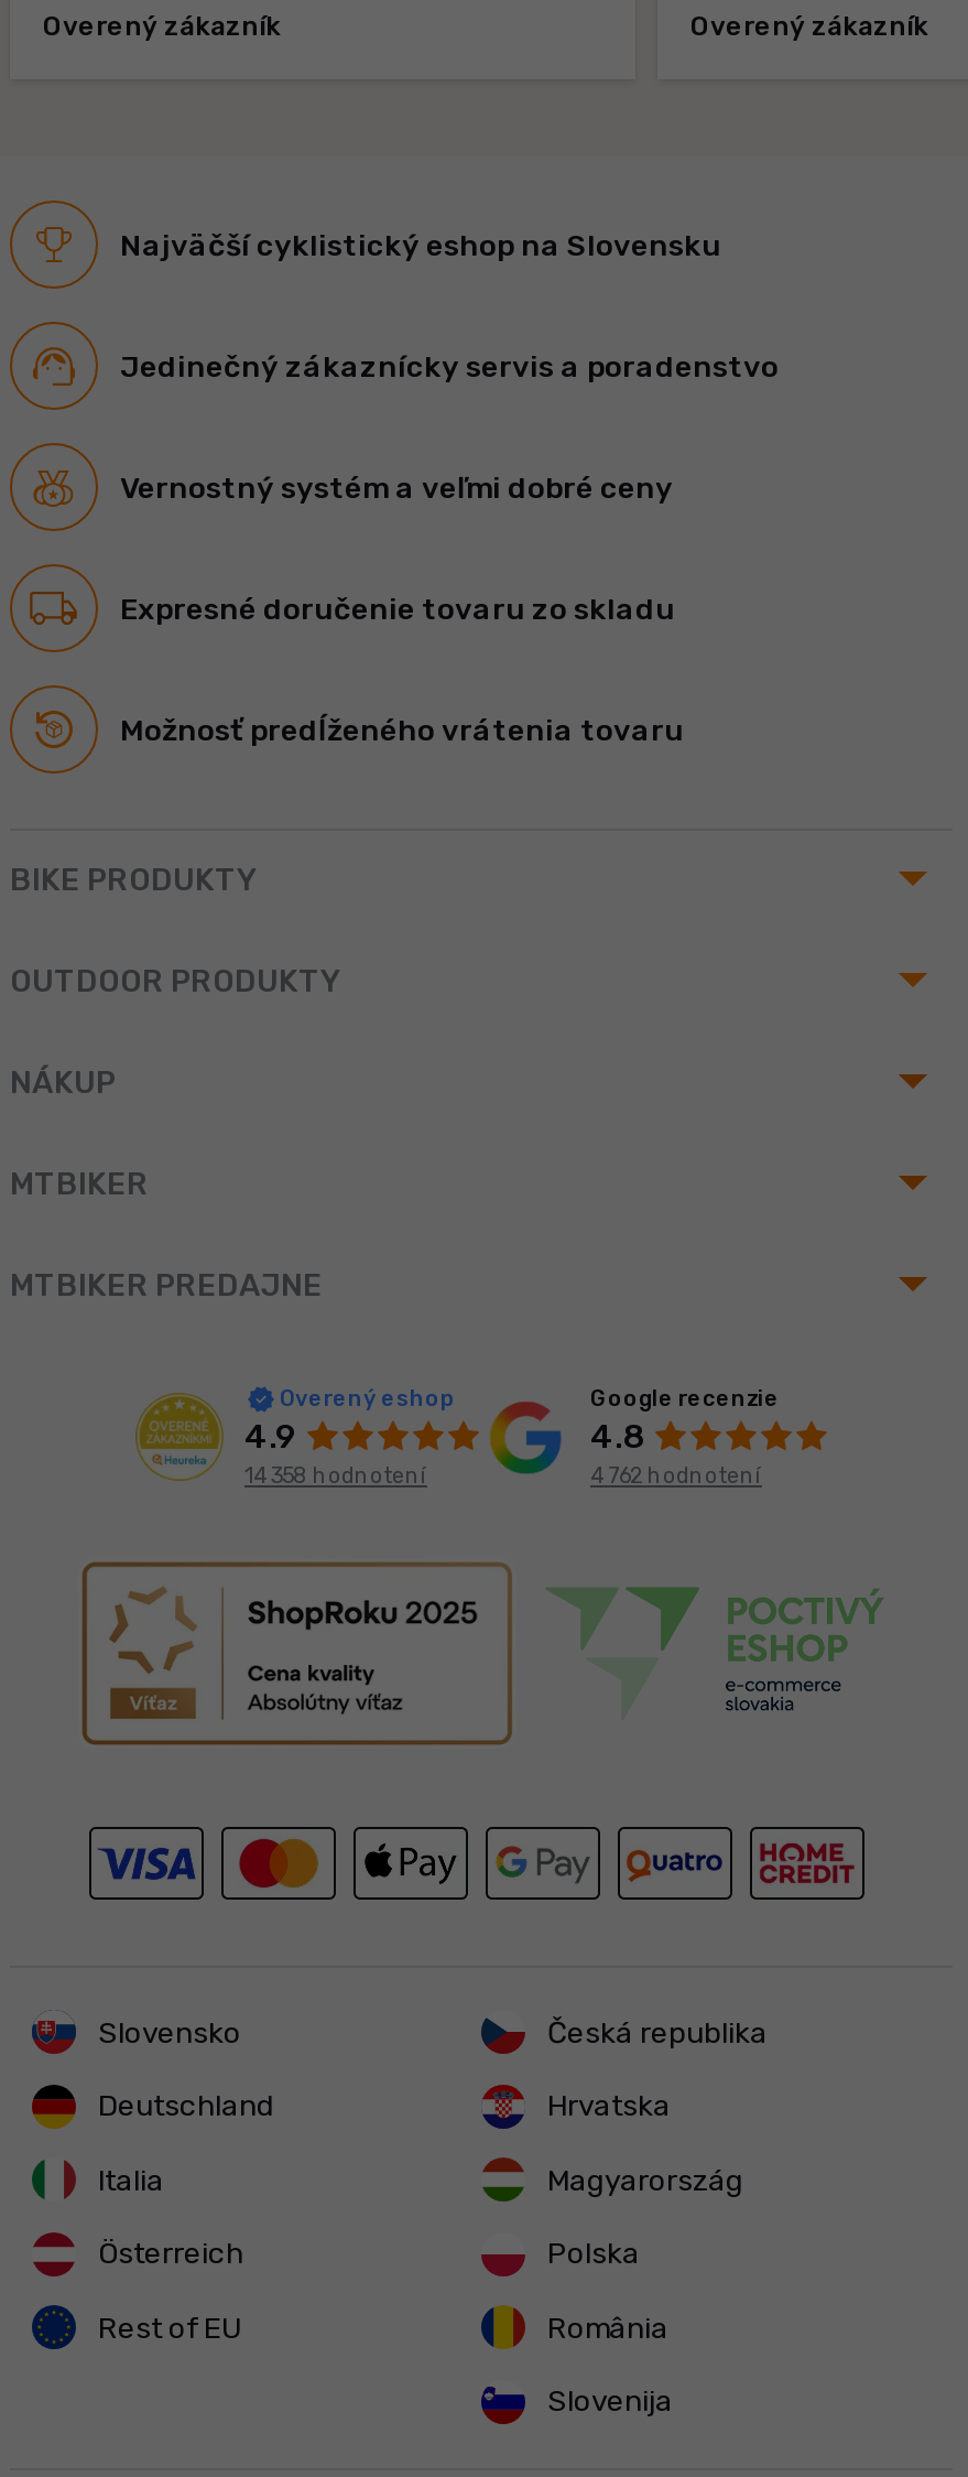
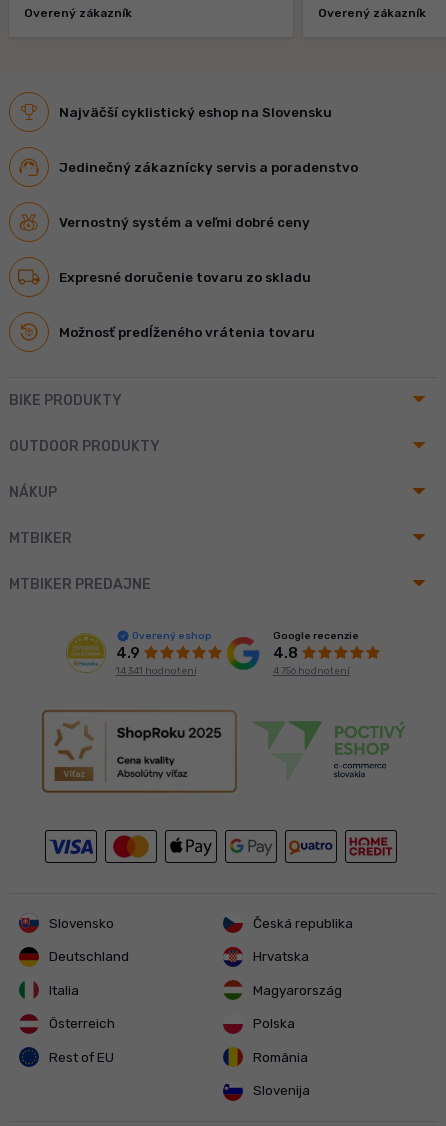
[244,1463,427,1489] 14 358 hodnotení -> [115,665,196,677] 14 341 hodnotení
[590,1462,762,1489] 4 762 hodnotení -> [272,665,349,677] 4 756 hodnotení

